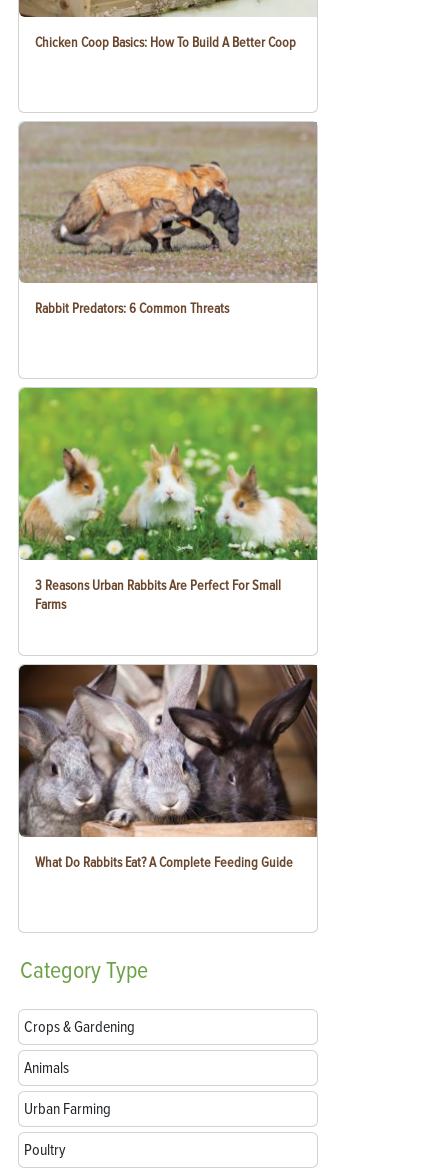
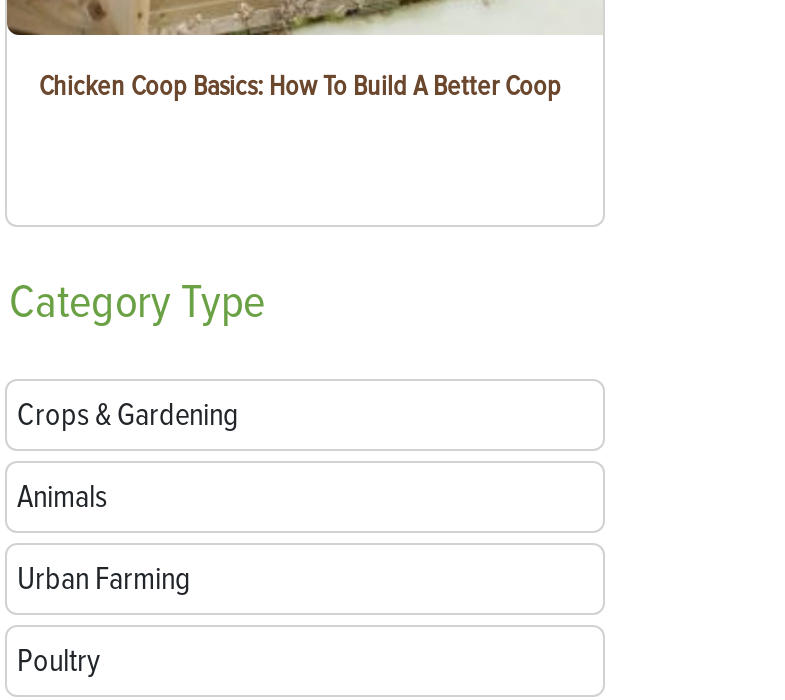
[19,121,318,317] [image] | Rabbit Predators: 6 Common Threats -> none
[18,387,318,613] [image] | 3 Reasons Urban Rabbits Are Perfect For Small | Farms -> none
[18,664,318,871] [image] | What Do Rabbits Eat? A Complete Feeding Guide -> none

